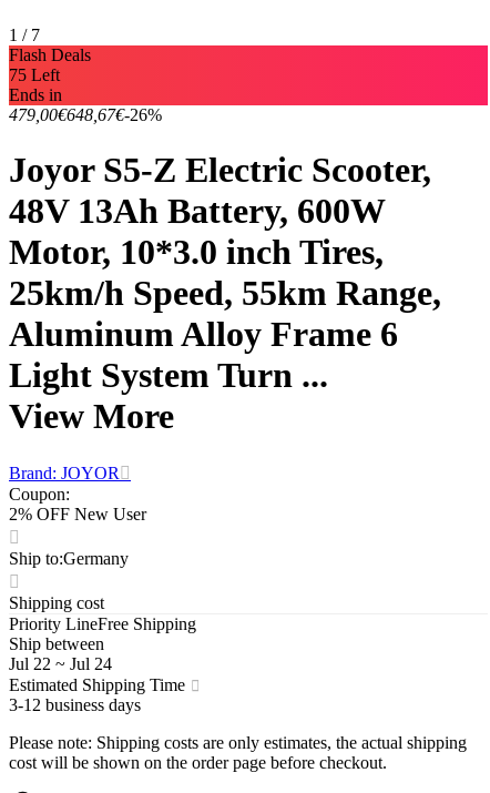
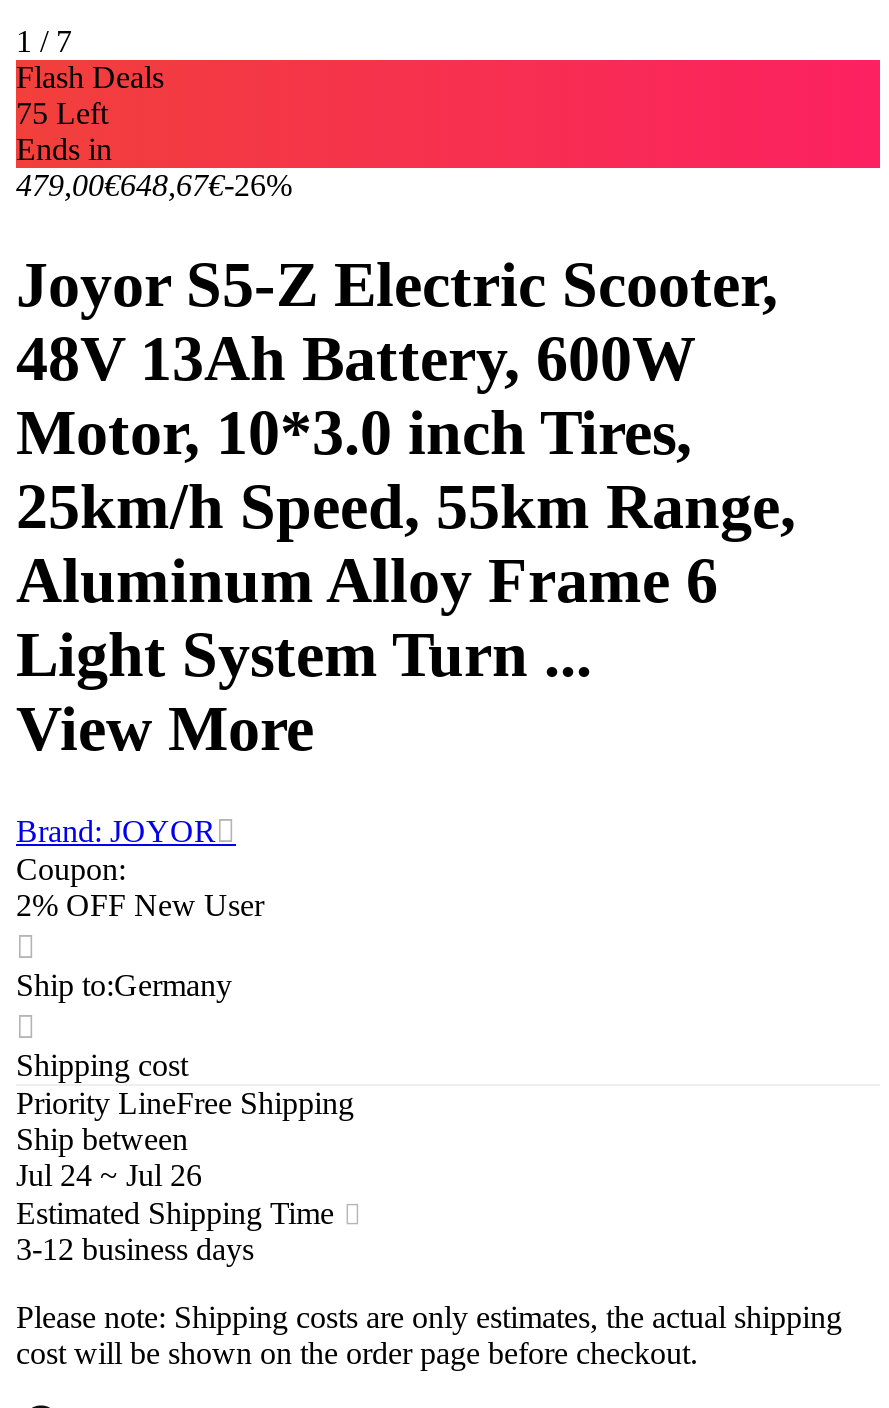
[9,655,112,674] Jul 22 ~ Jul 24 -> [16,1159,202,1193] Jul 24 ~ Jul 26

